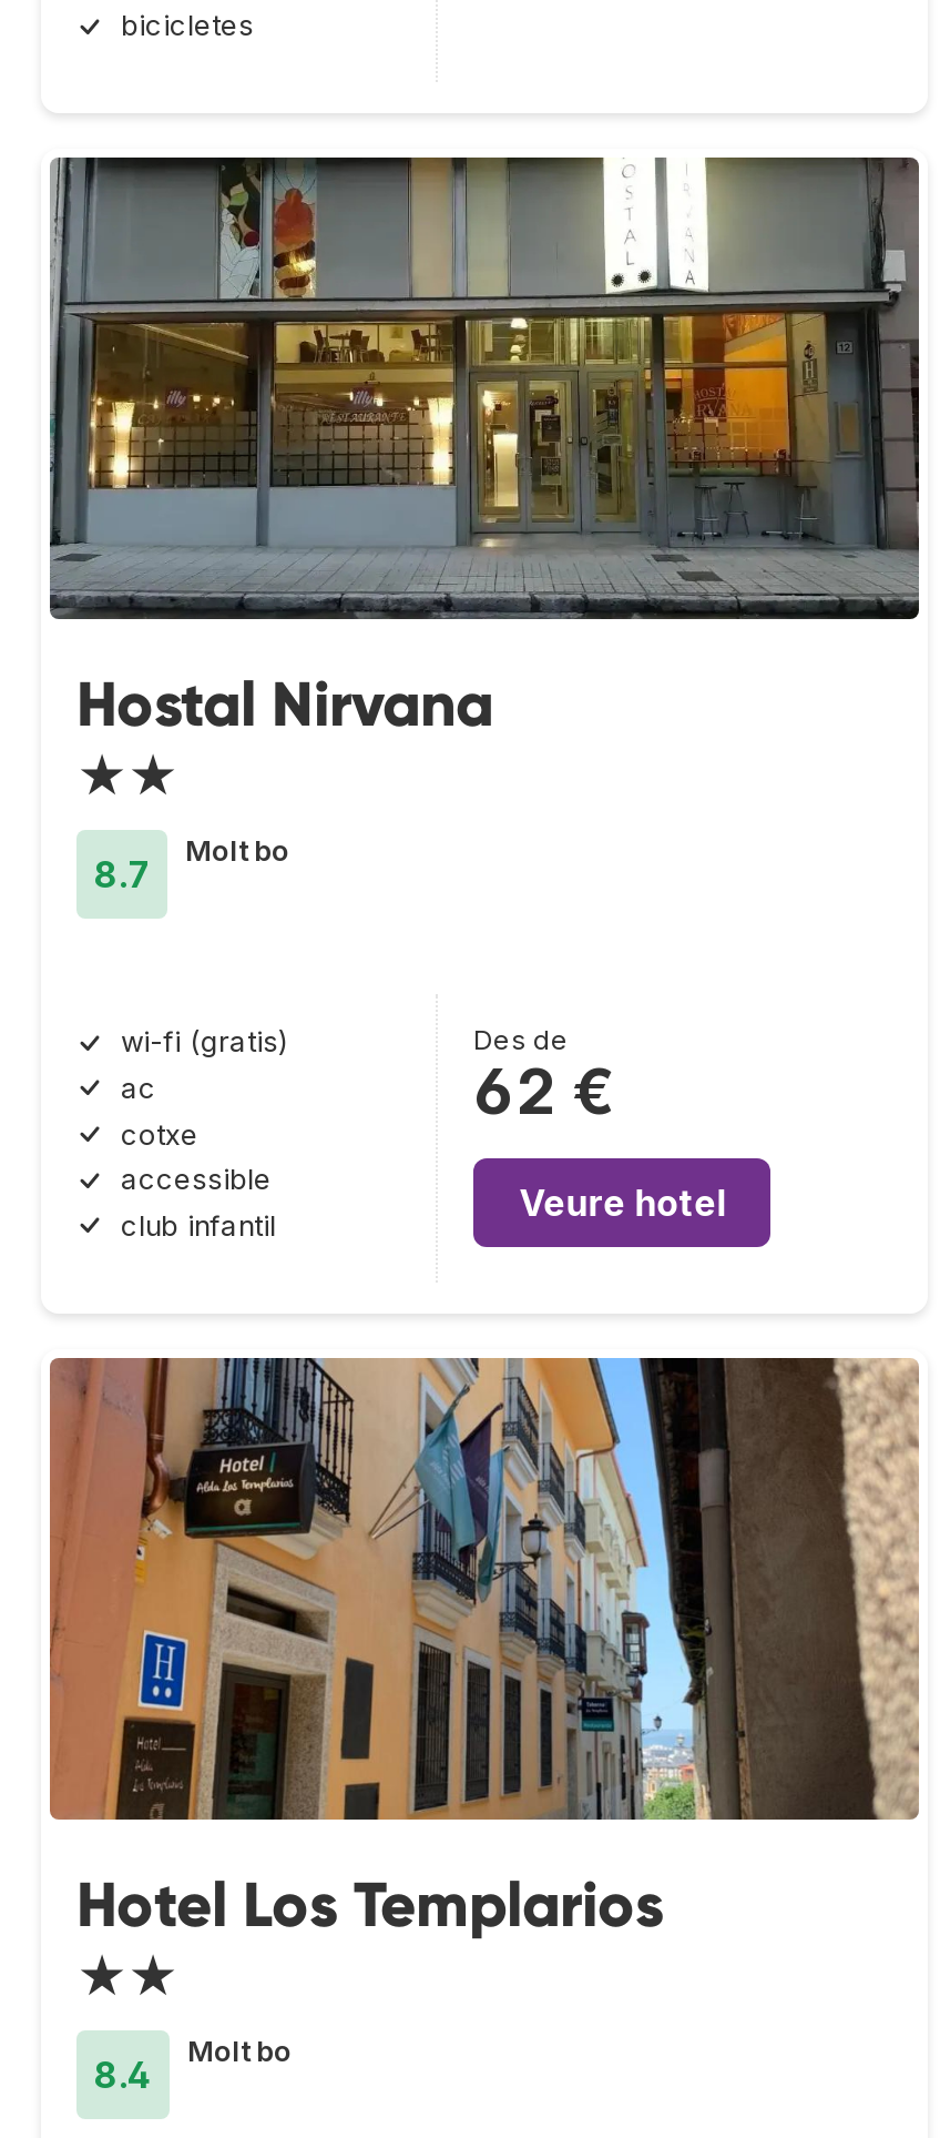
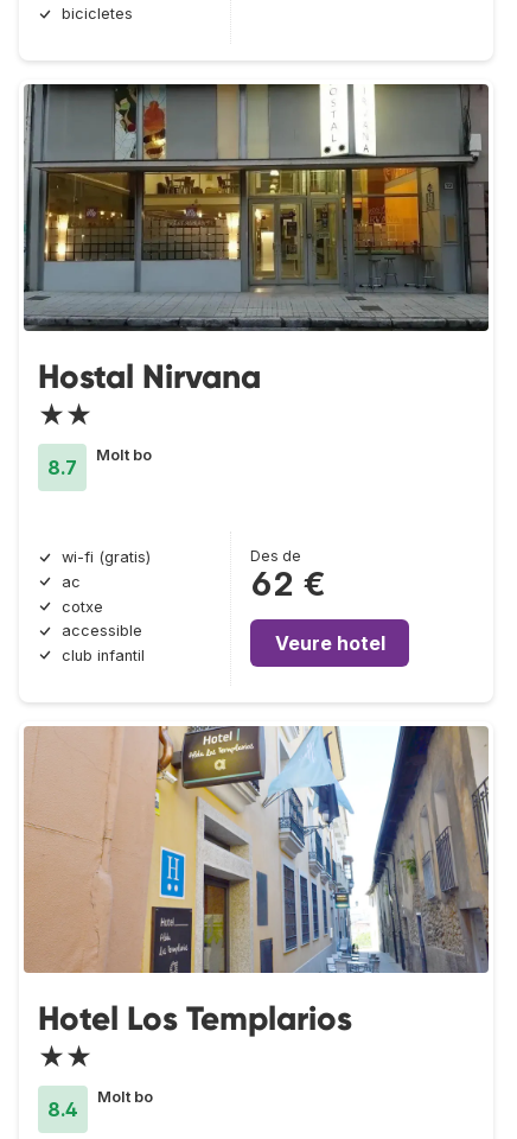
[52,1356,919,1822] [image] -> [24,725,490,974] [image]

